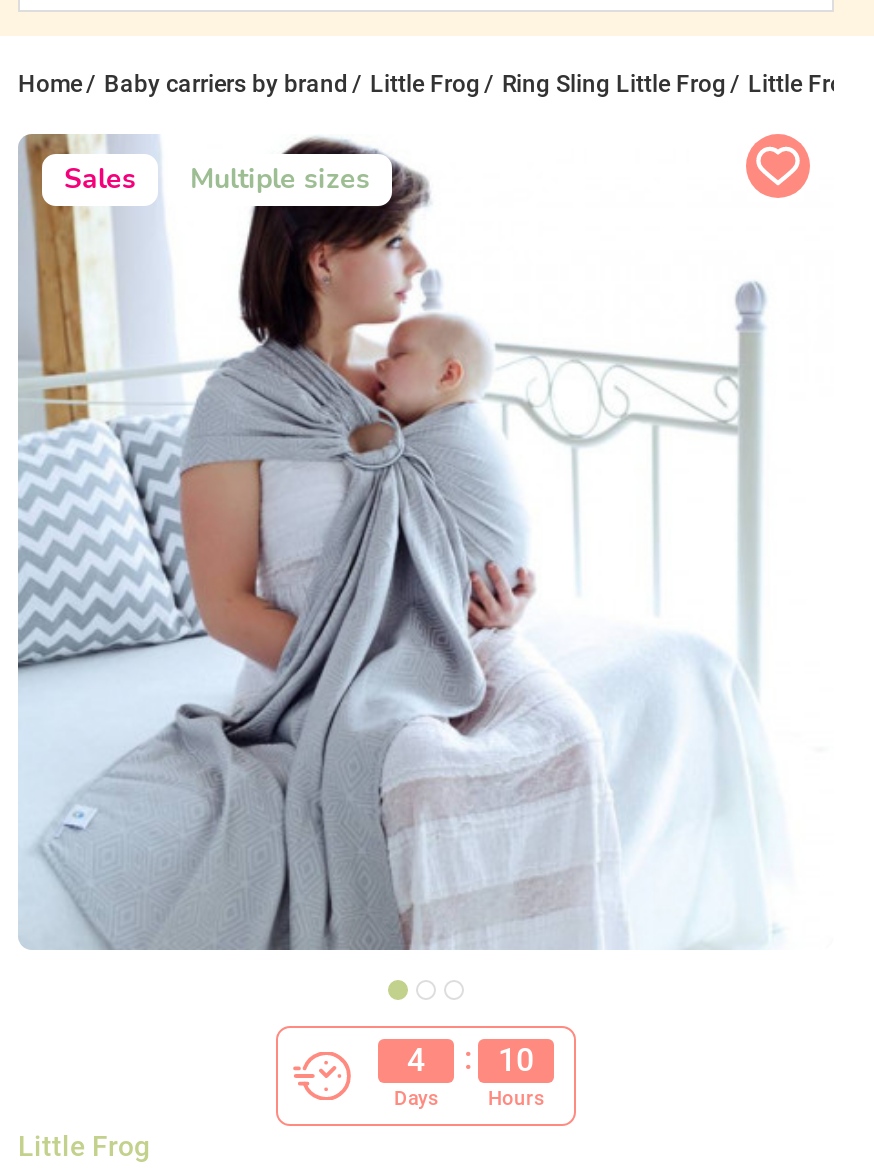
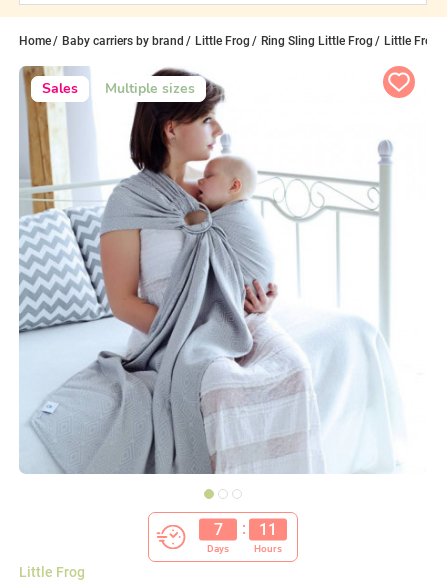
[407,1041,425,1079] 4 -> [213,519,222,538] 7
[498,1041,534,1079] 10 -> [259,519,277,538] 11

